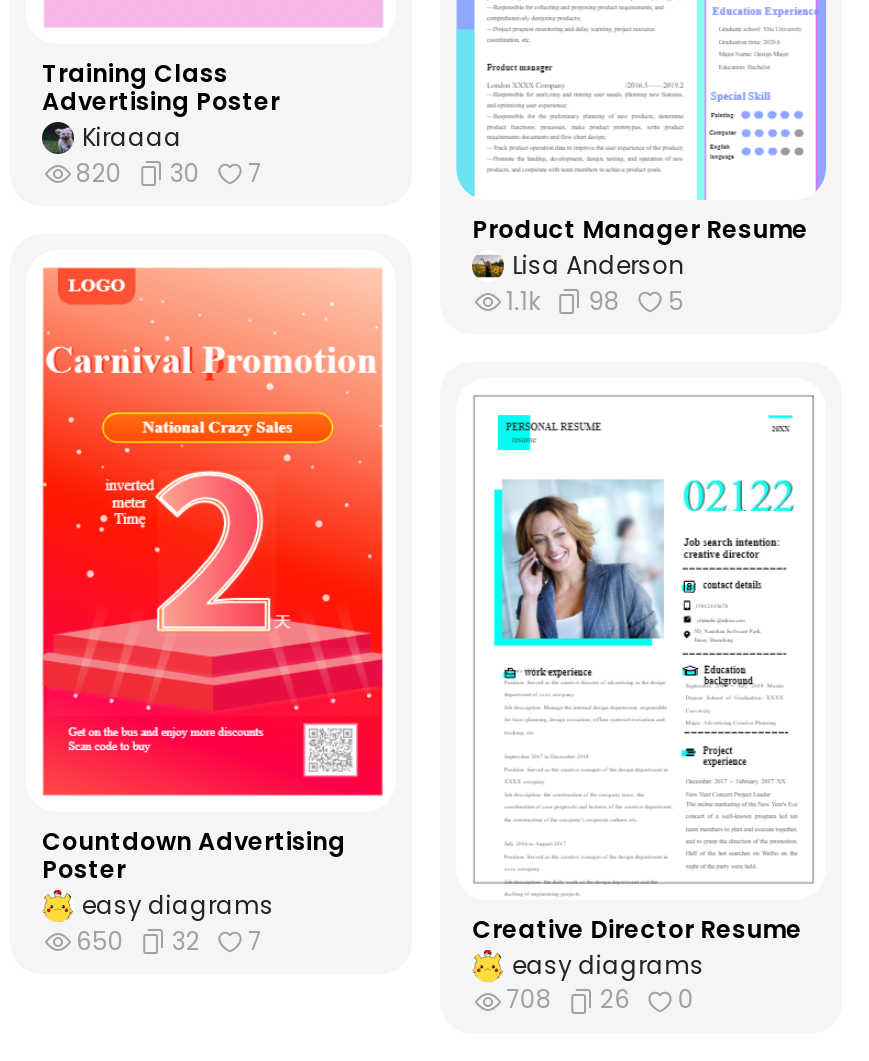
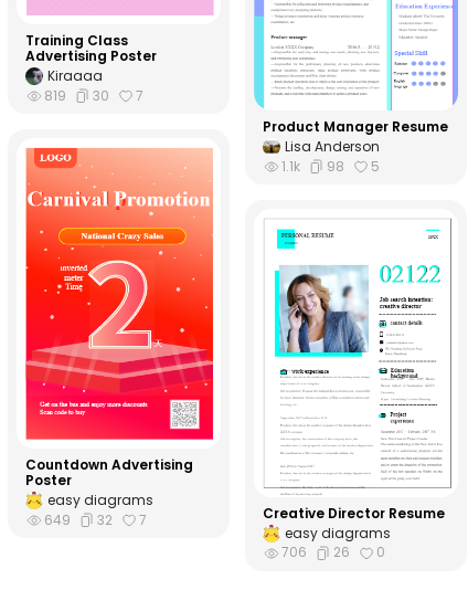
[76,155,262,189] 820 30 7 -> [44,86,143,105] 819 30 7
[76,924,262,958] 650 32 7 -> [44,510,147,529] 649 32 7
[506,982,694,1016] 708 26 0 -> [282,542,385,561] 706 26 0

